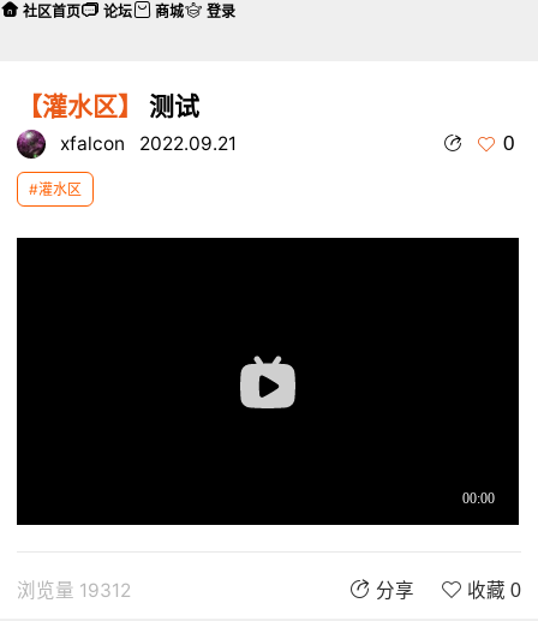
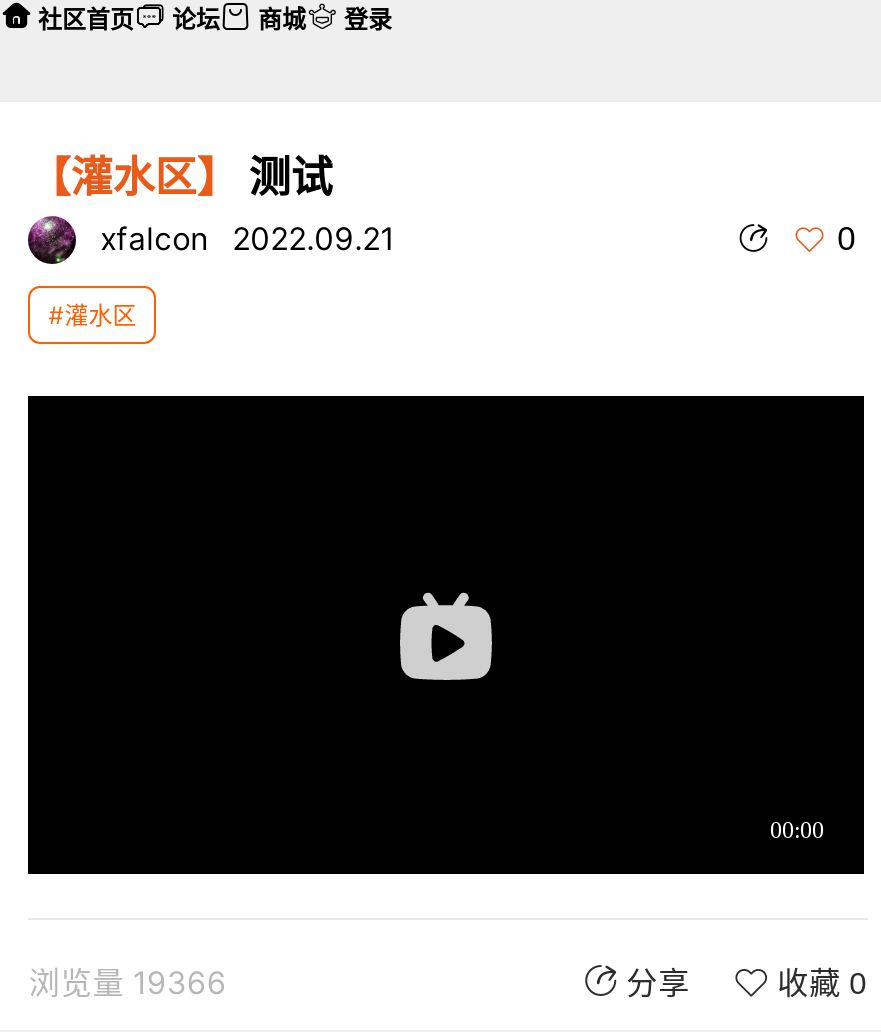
[17,579,131,602] 浏览量 19312 -> [29,964,227,1002] 浏览量 19366

